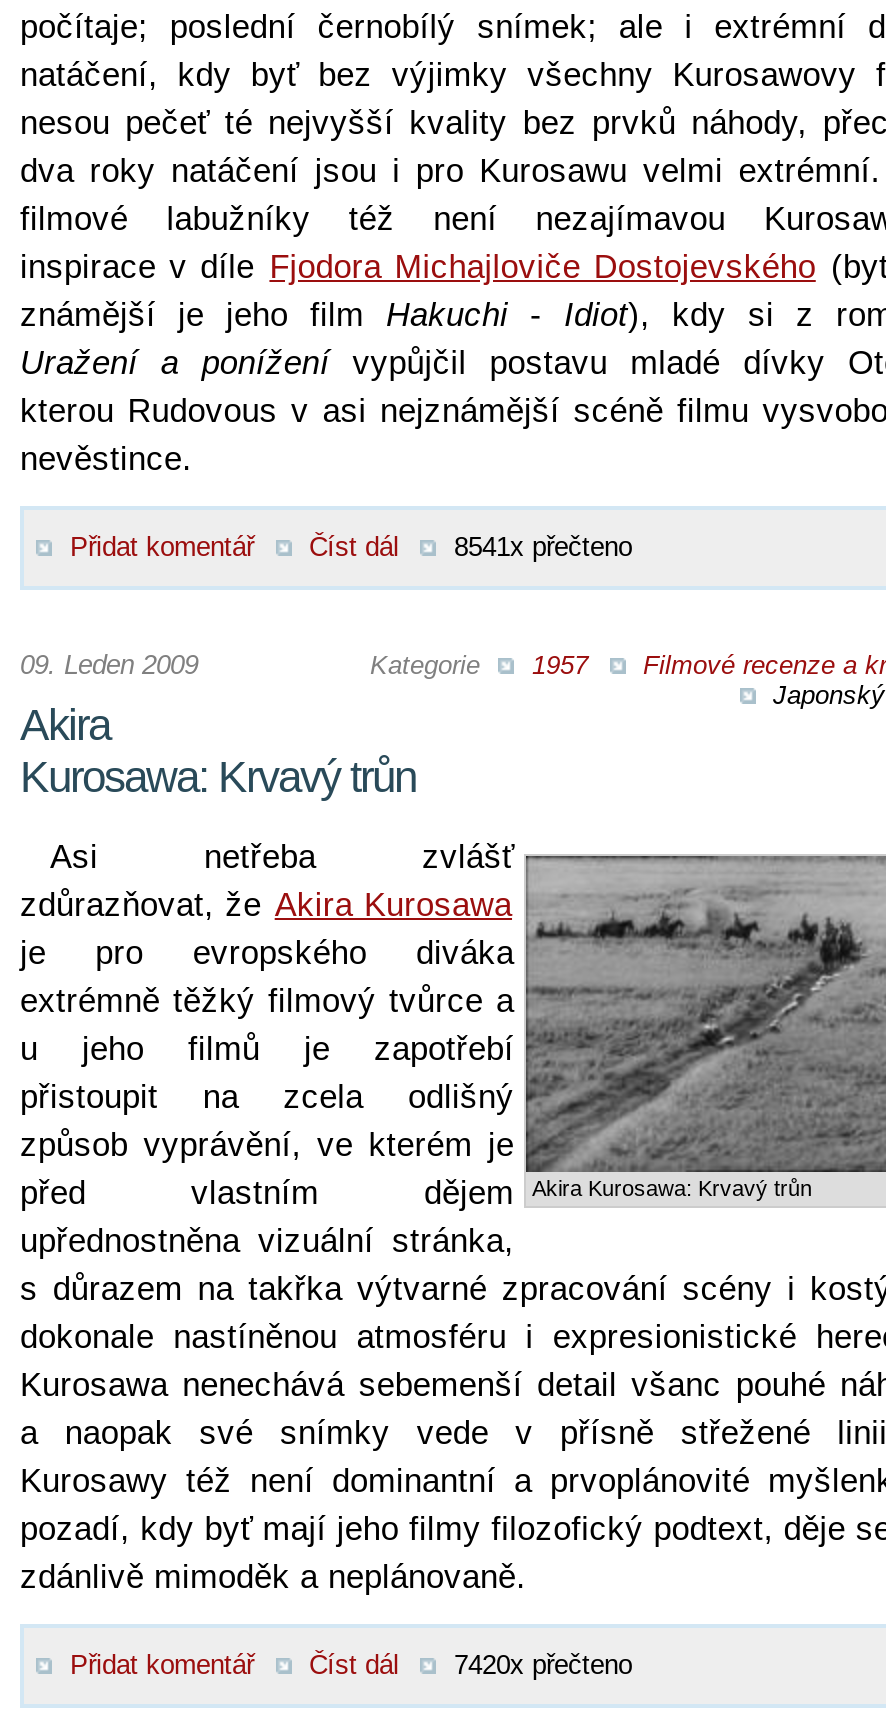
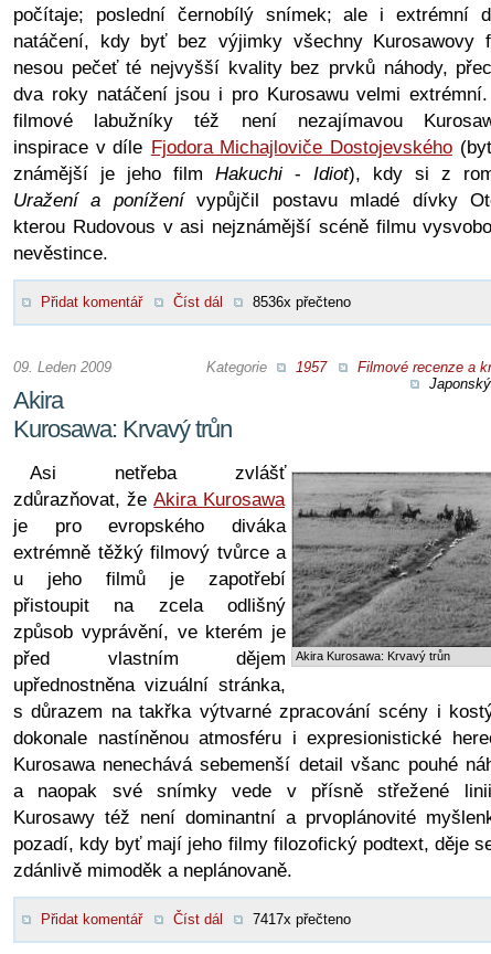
[70,531,632,561] Přidat komentář Číst dál 8541x přečteno -> [41,293,351,310] Přidat komentář Číst dál 8536x přečteno
[70,1649,632,1679] Přidat komentář Číst dál 7420x přečteno -> [41,910,351,927] Přidat komentář Číst dál 7417x přečteno

